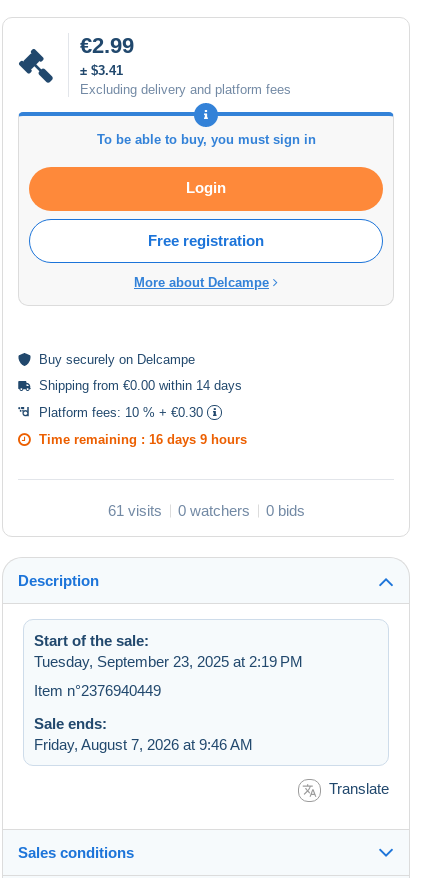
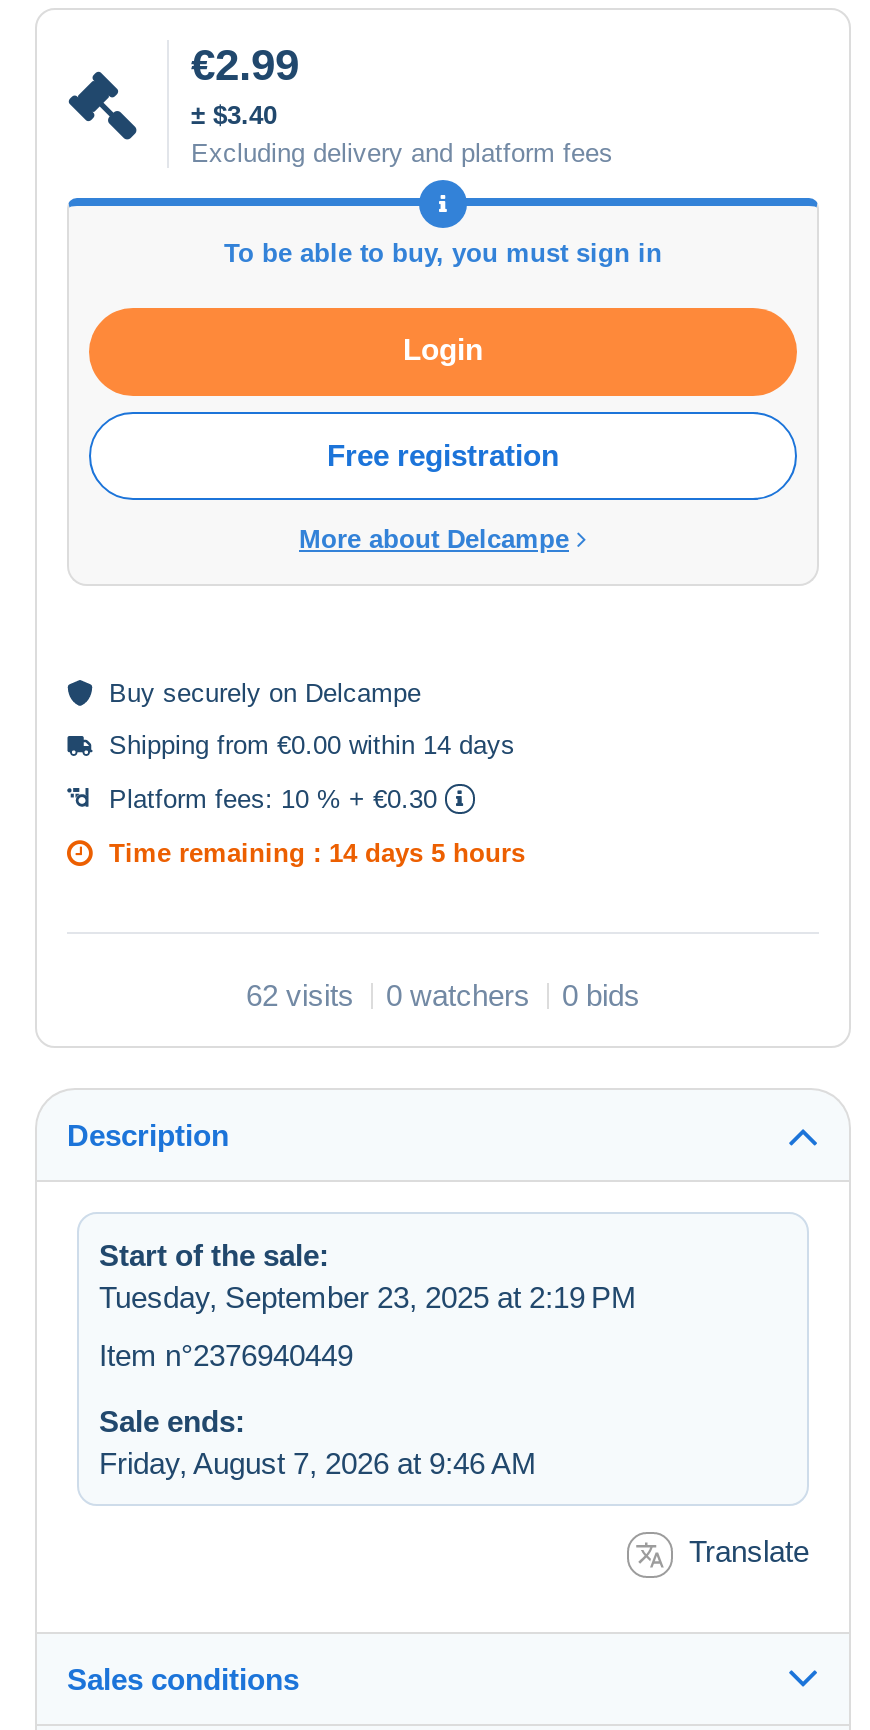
[80,63,123,78] ± $3.41 -> [191,100,277,130] ± $3.40
[39,432,247,447] Time remaining : 16 days 9 hours -> [109,838,525,868] Time remaining : 14 days 5 hours
[107,502,304,519] 61 visits 0 watchers 0 bids -> [246,978,640,1012] 62 visits 0 watchers 0 bids

